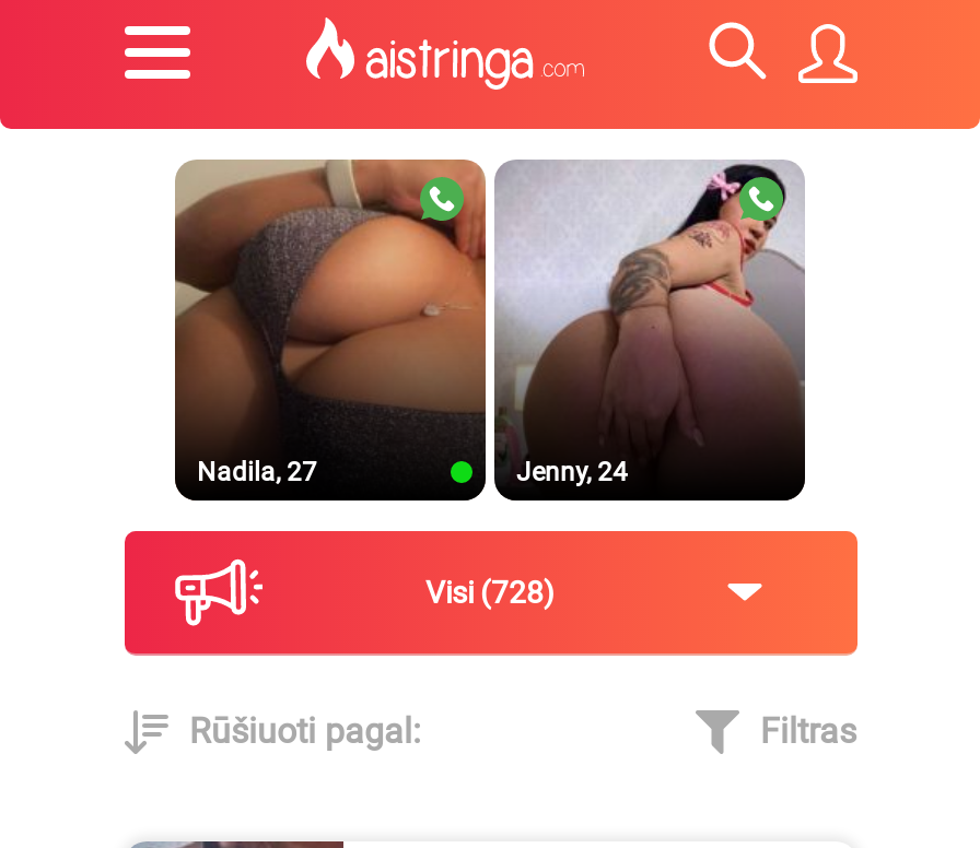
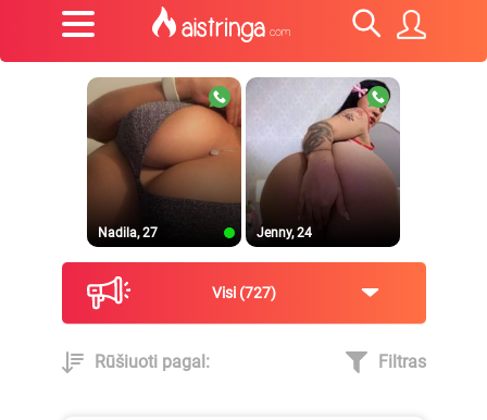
[425,575,544,610] Visi 728 -> [211,284,270,301] Visi 727

